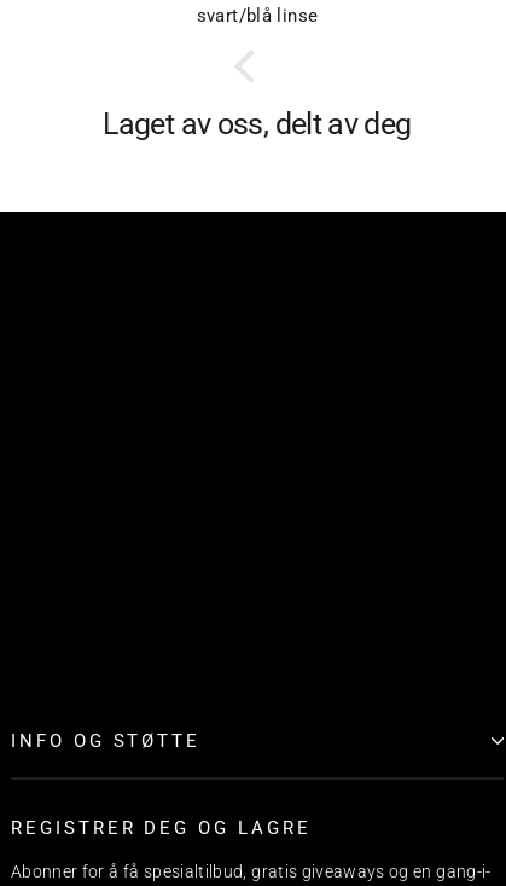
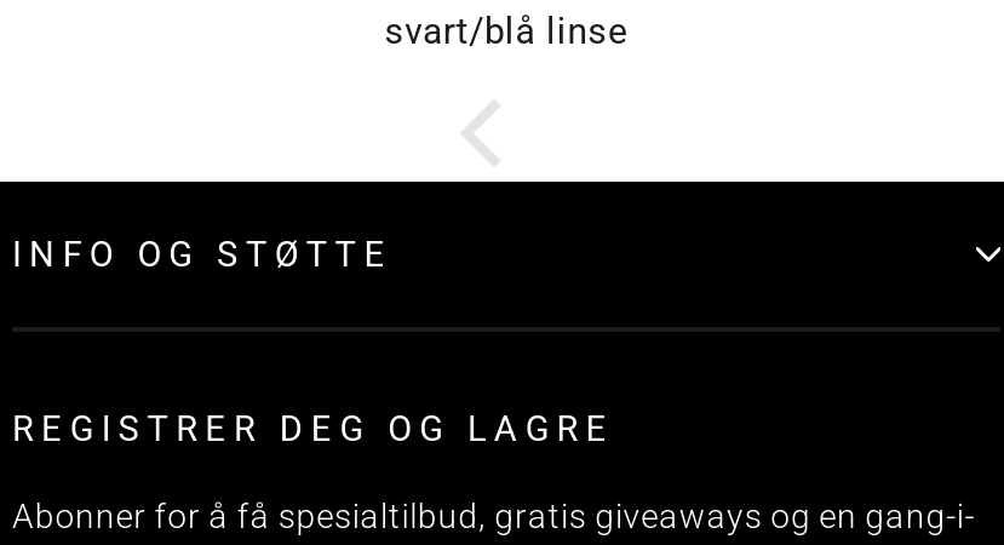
[103,106,411,141] Laget av oss, delt av deg -> none

